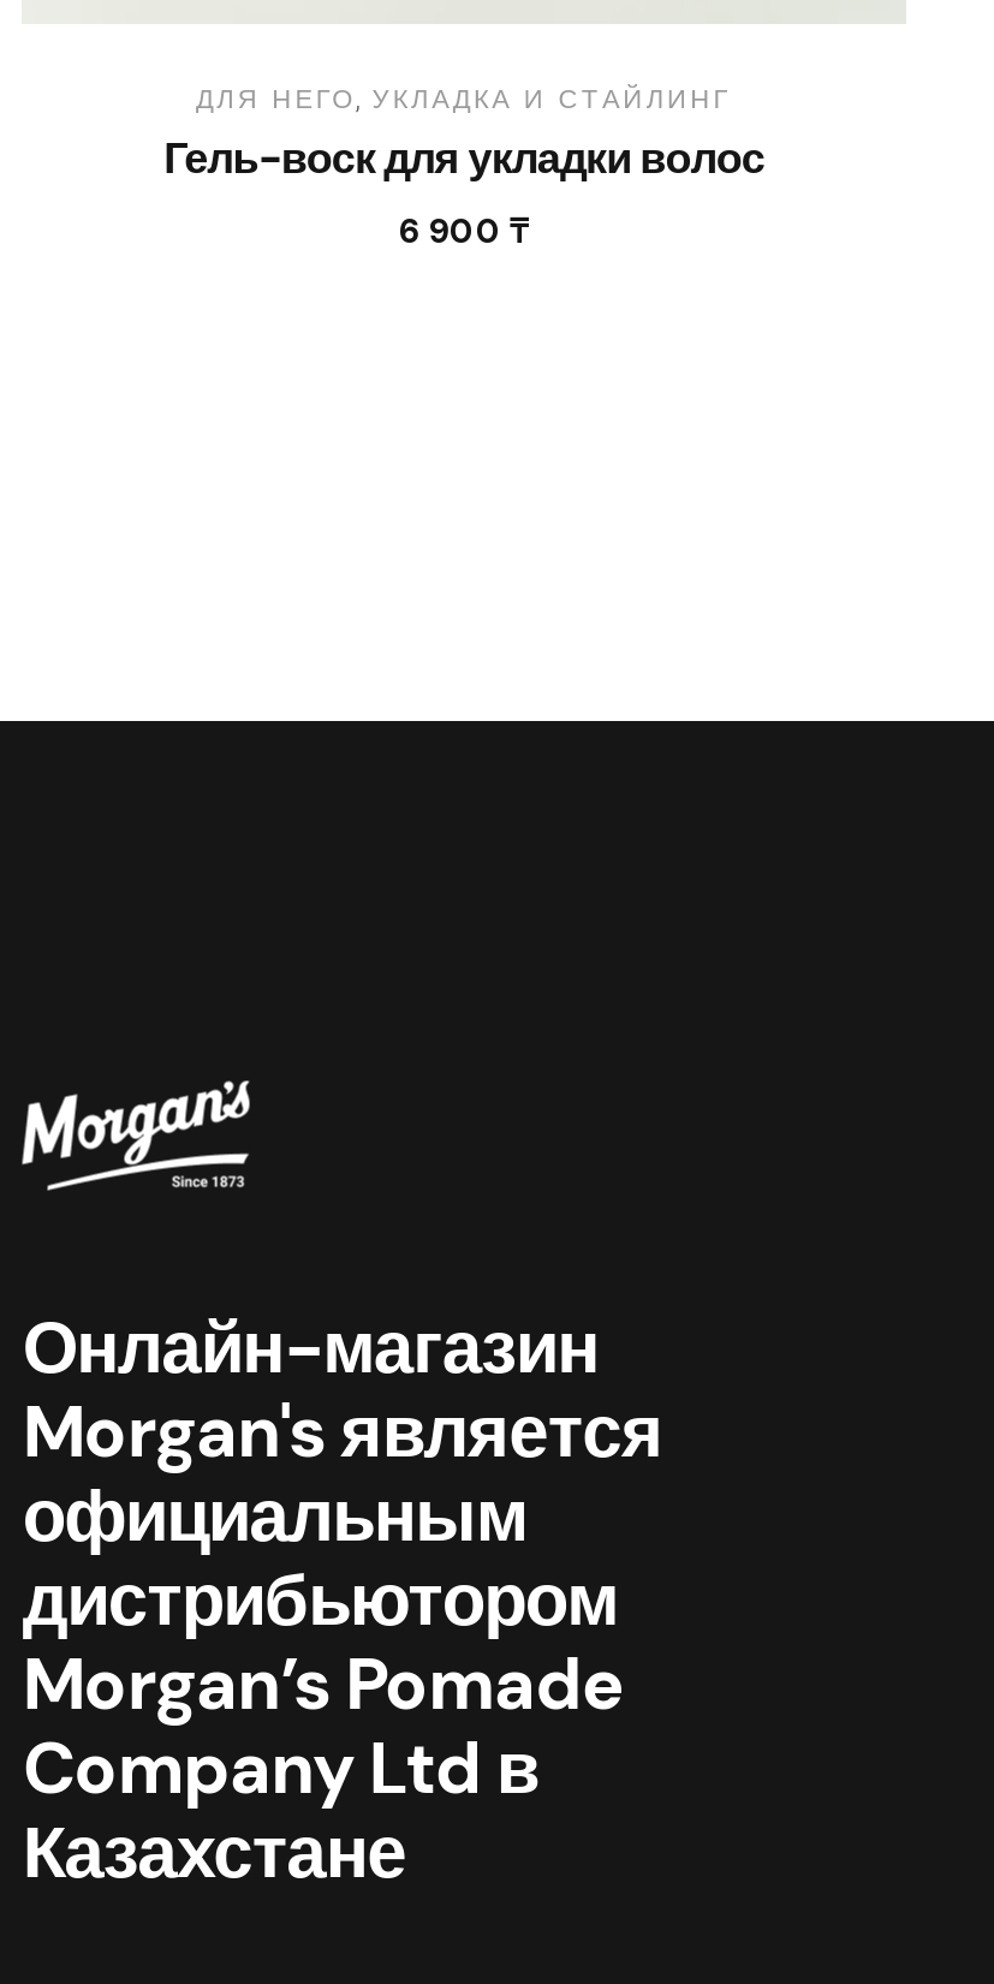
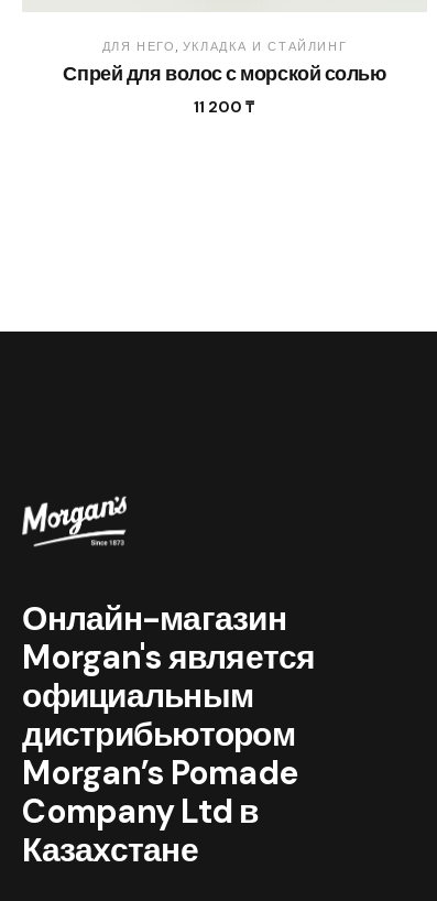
[164,129,764,252] Гель-воск для укладки волос | 6 900 ₸ -> [63,60,386,117] Спрей для волос с морской солью | 11 200 ₸

